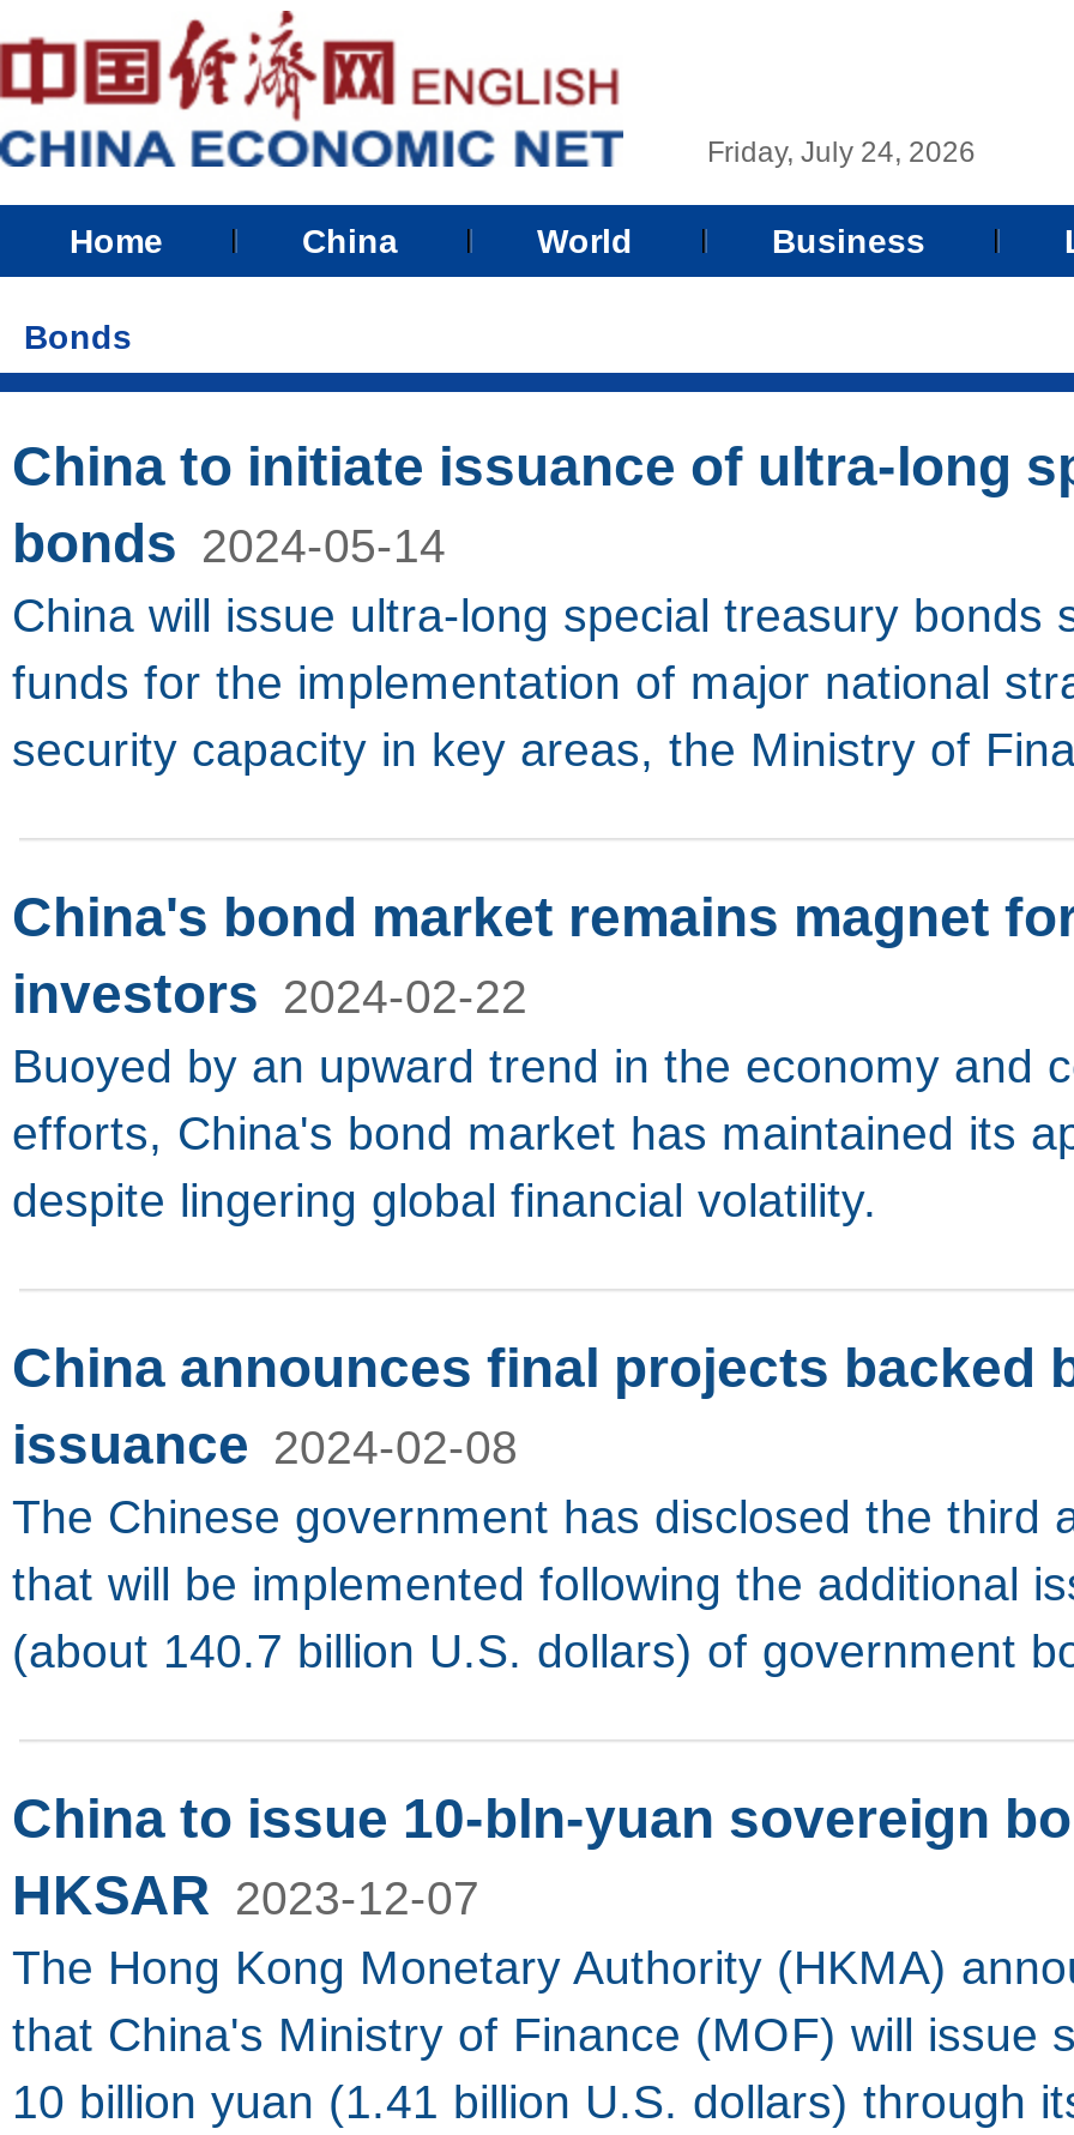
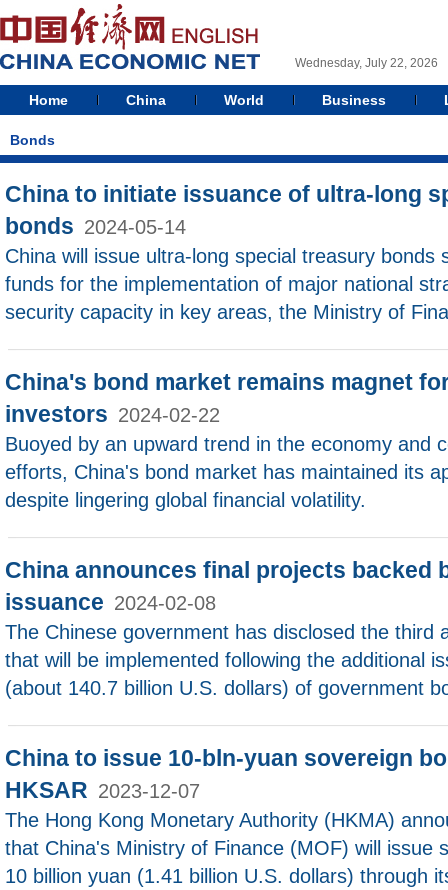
[707,135,976,169] Friday, July 24, 2026 -> [295,56,438,70] Wednesday, July 22, 2026

